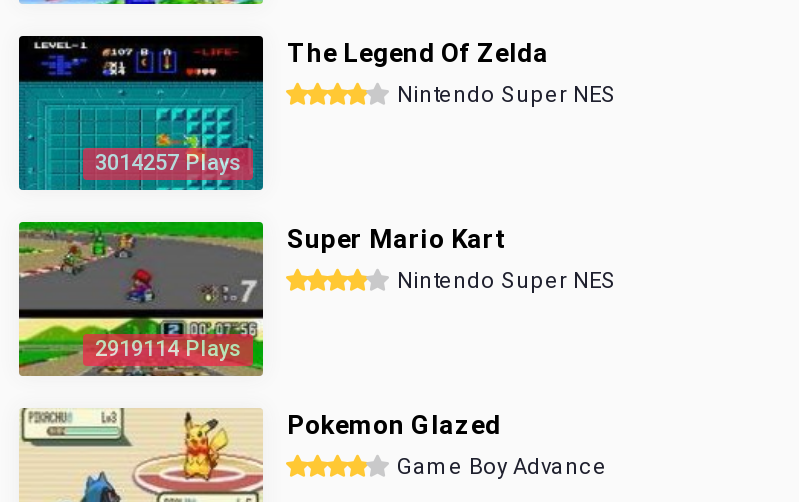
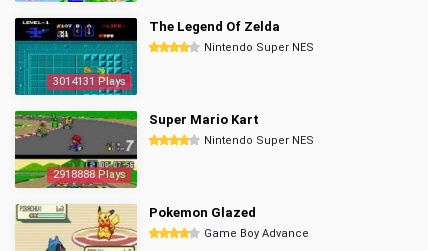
[95,150,241,176] 3014257 Plays -> [53,75,126,88] 3014131 Plays
[95,336,241,362] 2919114 Plays -> [53,168,126,181] 2918888 Plays

